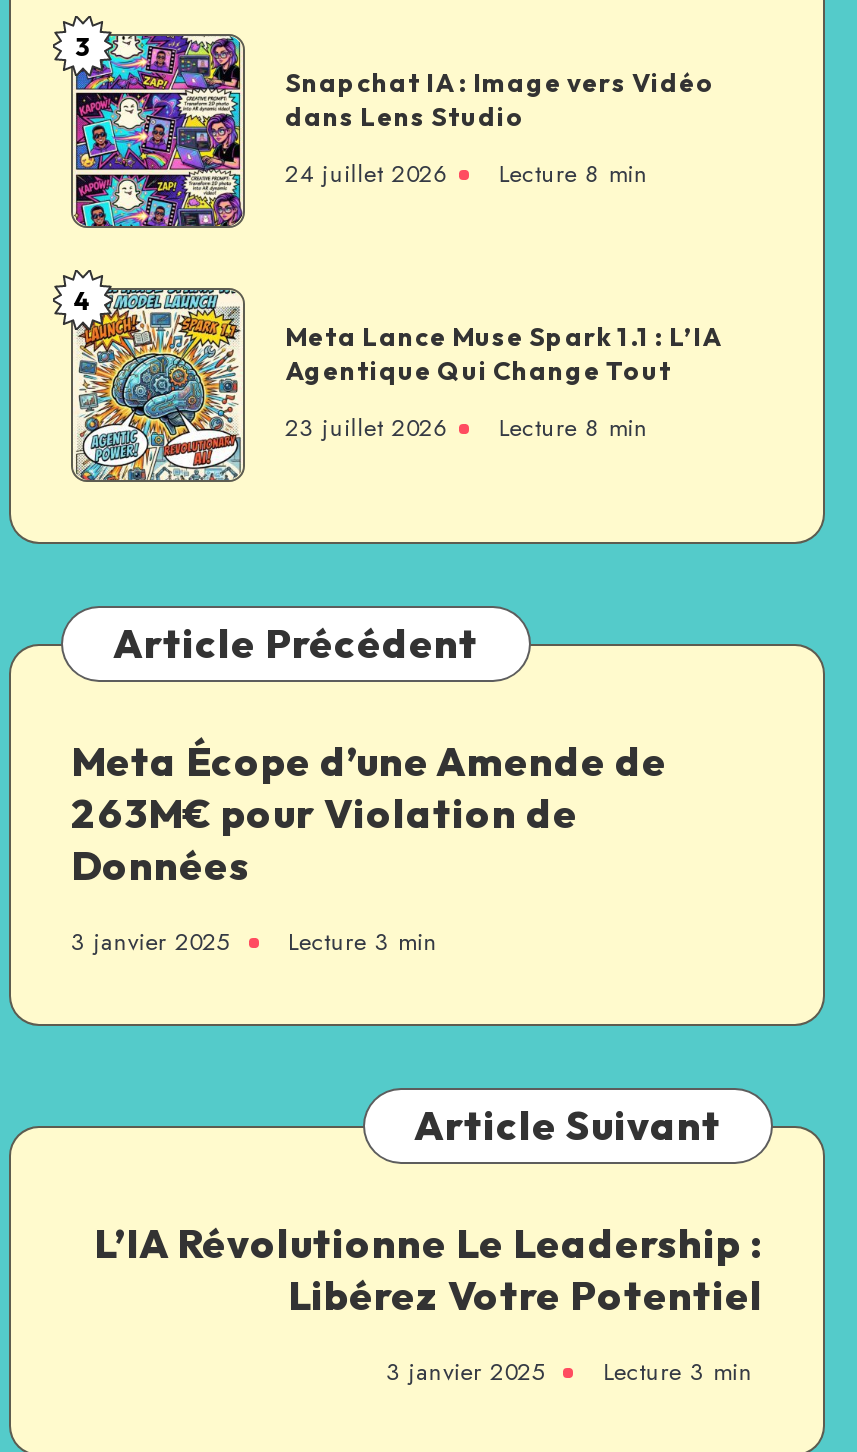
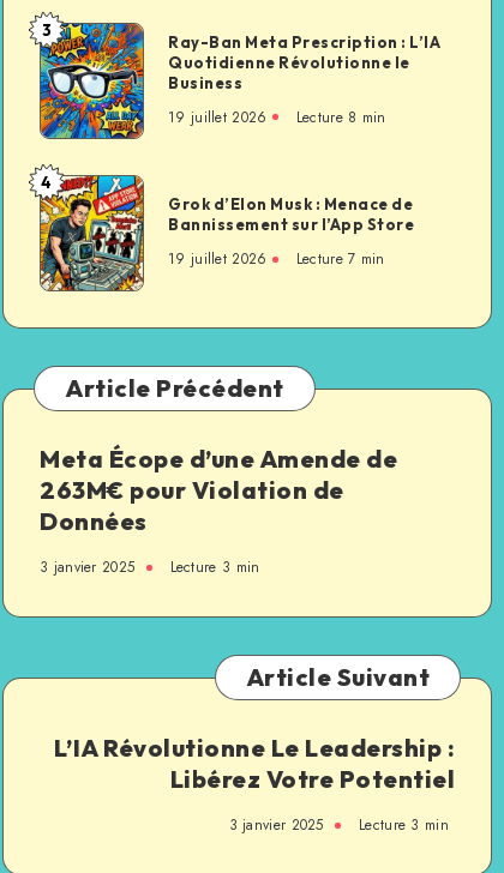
[71,34,715,228] [image] | Snapchat IA : Image vers Vidéo | dans Lens Studio -> [40,23,440,139] [image] | Ray-Ban Meta Prescription : L’IA | Quotidienne Révolutionne le | Business
[285,156,648,192] 24 juillet 2026 Lecture 8 min -> [168,106,386,128] 19 juillet 2026 Lecture 8 min
[71,288,721,482] [image] | Meta Lance Muse Spark 1.1 : L’IA | Agentique Qui Change Tout -> [40,175,414,291] [image] | Grok d’Elon Musk : Menace de | Bannissement sur l’App Store
[285,410,648,446] 23 juillet 2026 | Lecture 8 min -> [168,248,385,270] 19 juillet 2026 | Lecture 7 min

